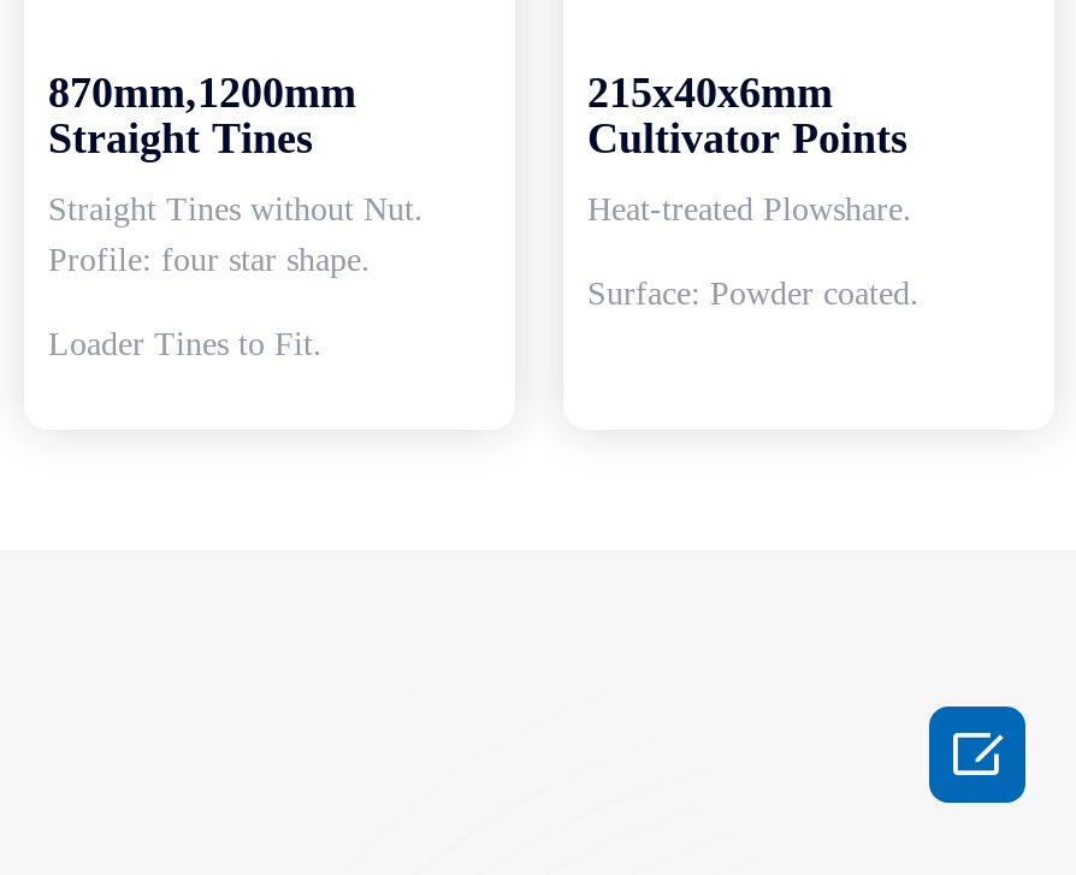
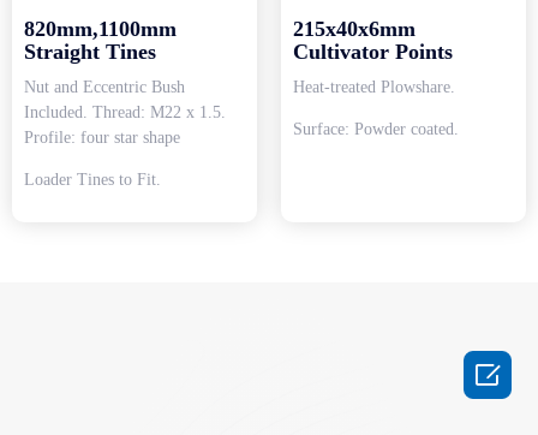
[48,69,356,117] 870mm,1200mm -> [24,17,177,41] 820mm,1100mm
[48,191,424,278] Straight Tines without Nut. | Profile: four star shape. -> [24,78,226,147] Nut and Eccentric Bush | Included. Thread: M22 x 1.5. | Profile: four star shape

